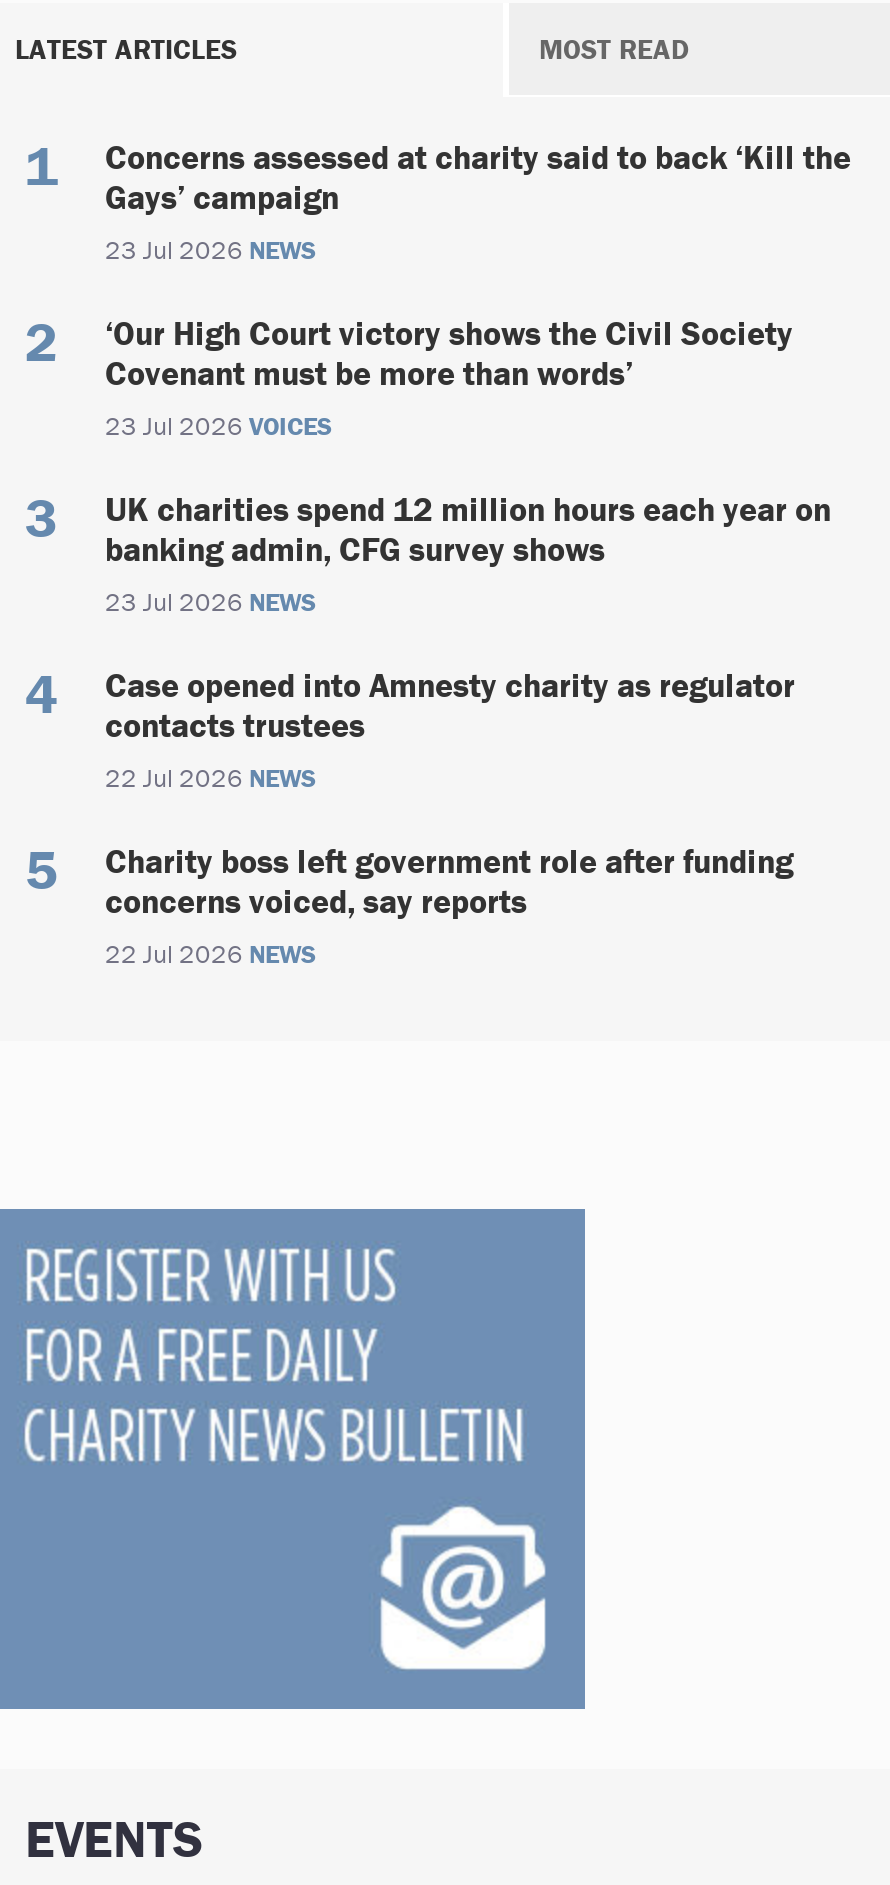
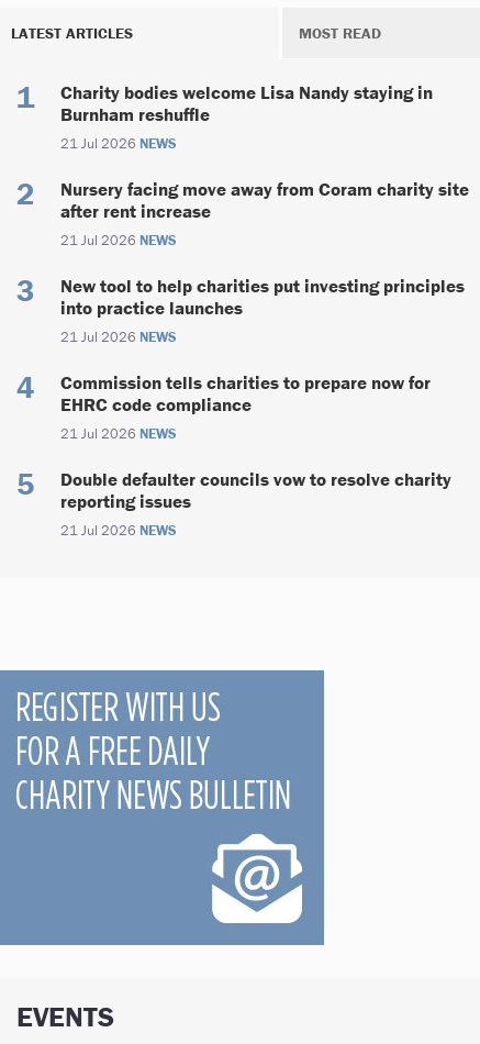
[105,134,851,266] Concerns assessed at charity said to back ‘Kill the | Gays’ campaign | 23 Jul 2026 NEWS -> [60,80,433,152] Charity bodies welcome Lisa Nandy staying in | Burnham reshuffle | 21 Jul 2026 NEWS
[105,310,793,442] ‘Our High Court victory shows the Civil Society | Covenant must be more than words’ | 23 Jul 2026 VOICES -> [60,176,469,249] Nursery facing move away from Coram charity site | after rent increase | 21 Jul 2026 NEWS
[105,486,831,618] UK charities spend 12 million hours each year on | banking admin, CFG survey shows | 23 Jul 2026 NEWS -> [60,273,465,346] New tool to help charities put investing principles | into practice launches | 21 Jul 2026 NEWS
[105,662,795,794] Case opened into Amnesty charity as regulator | contacts trustees | 22 Jul 2026 NEWS -> [60,370,431,442] Commission tells charities to prepare now for | EHRC code compliance | 21 Jul 2026 NEWS
[105,838,793,970] Charity boss left government role after funding | concerns voiced, say reports | 22 Jul 2026 NEWS -> [60,467,451,539] Double defaulter councils vow to resolve charity | reporting issues | 21 Jul 2026 NEWS

